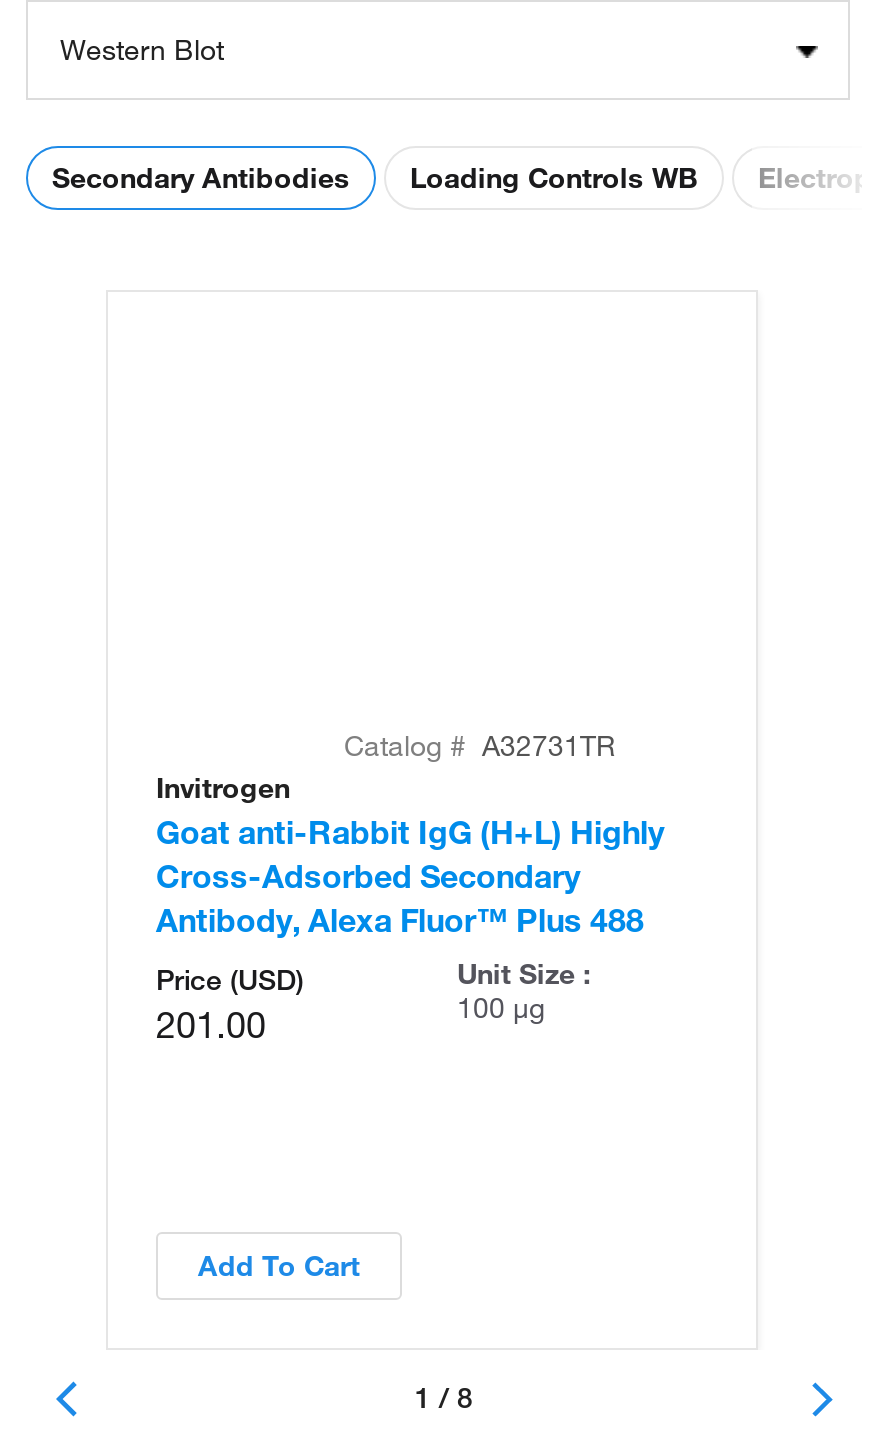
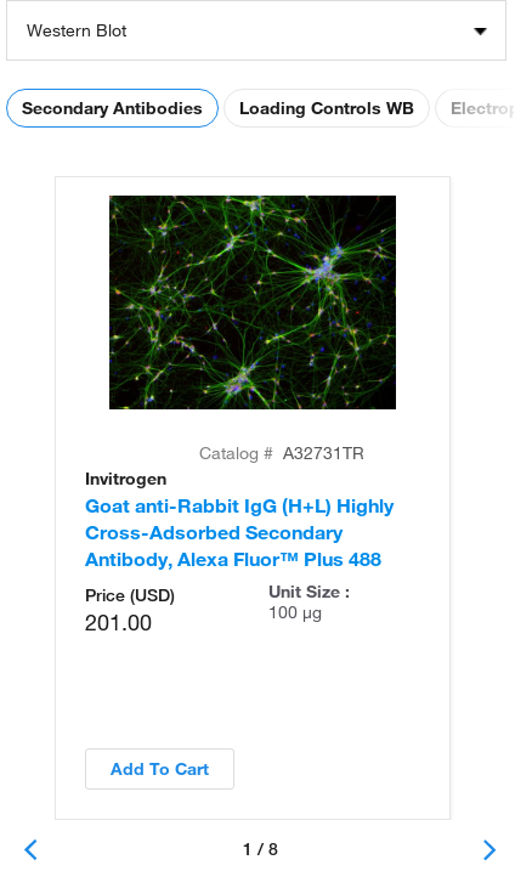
none -> [108,194,397,411] [image]

